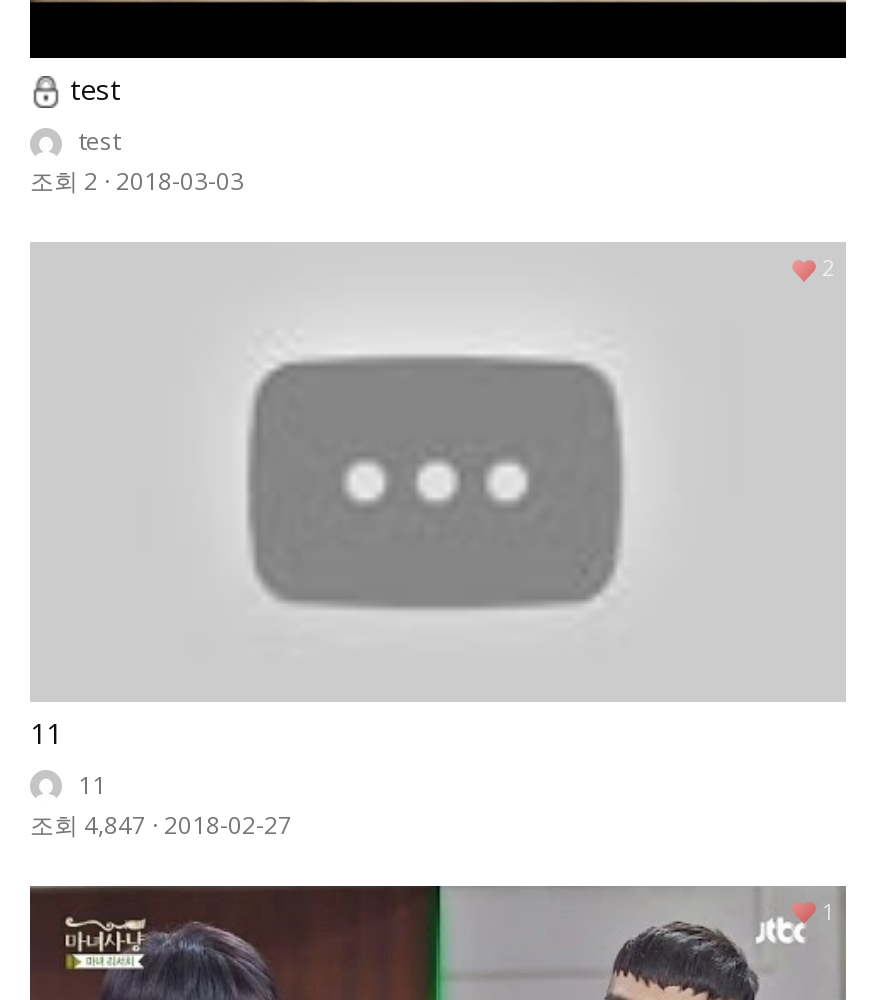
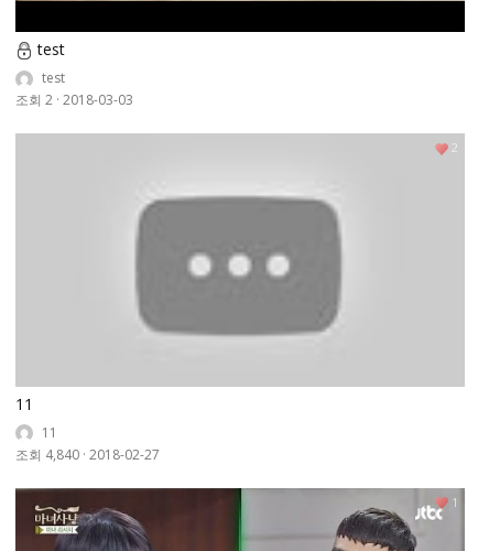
[30,807,292,841] 조회 4,847 · 2018-02-27 -> [15,445,160,464] 조회 4,840 · 2018-02-27

